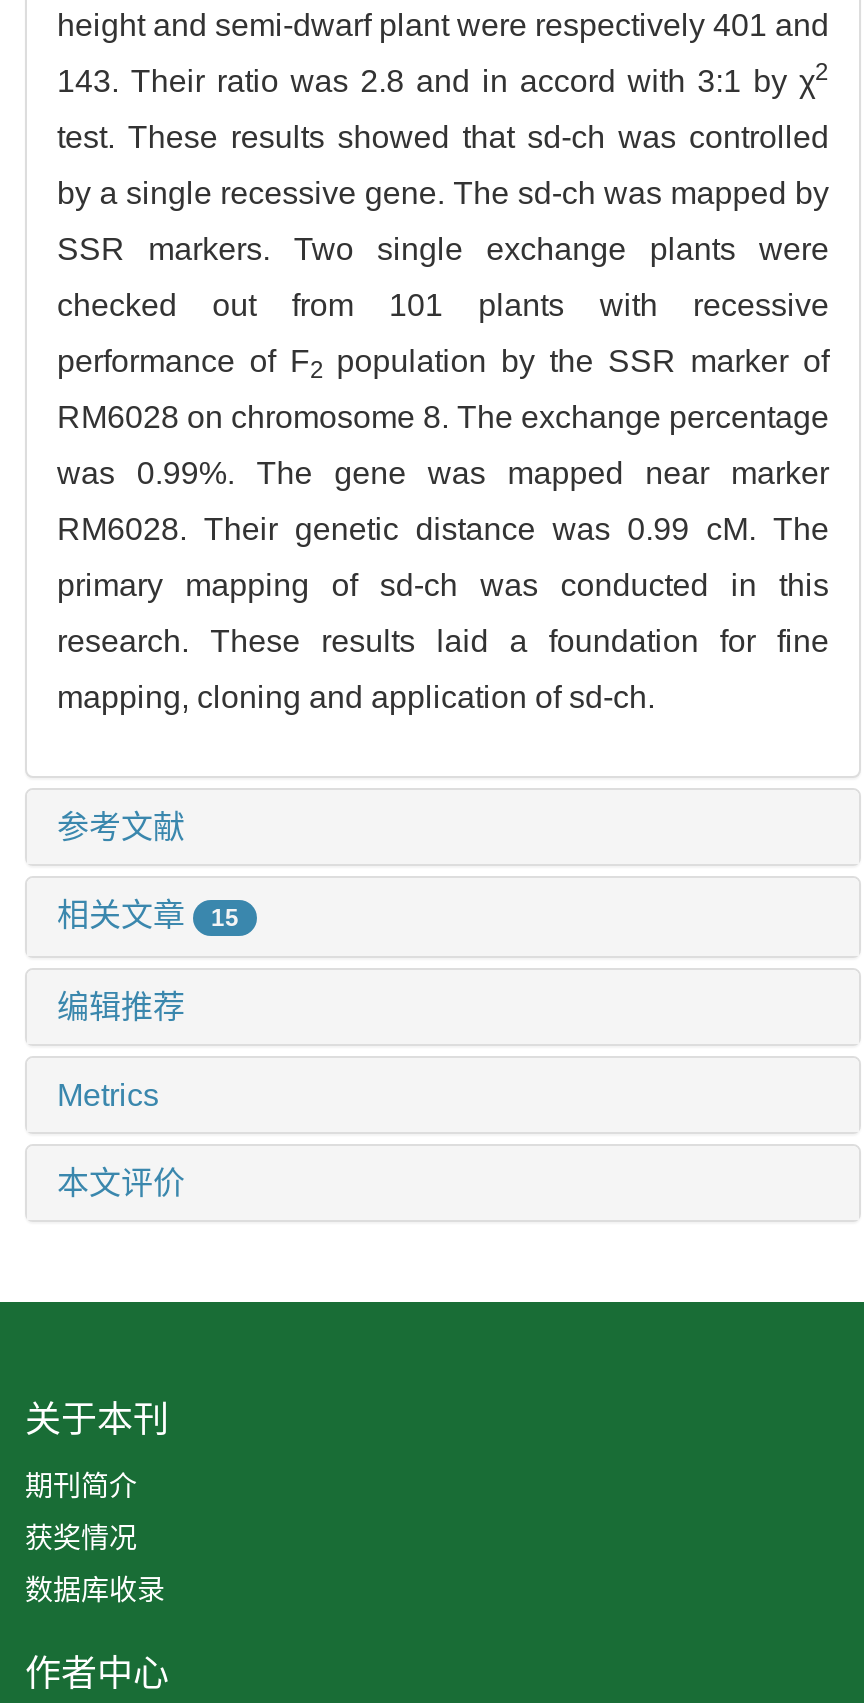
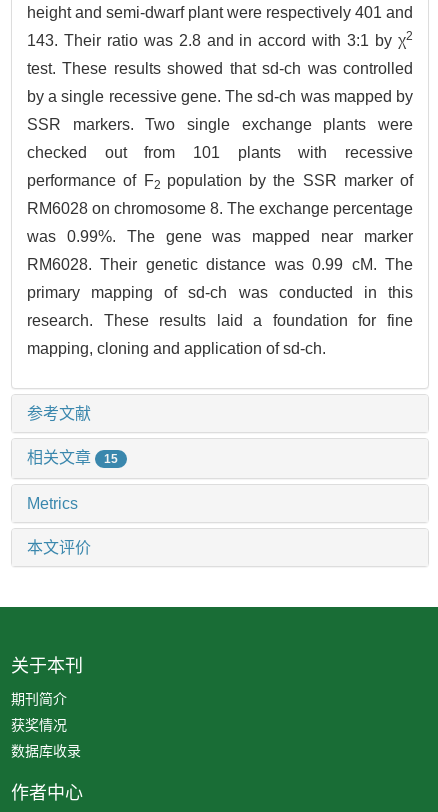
[57,990,185,1024] 编辑推荐 -> none

